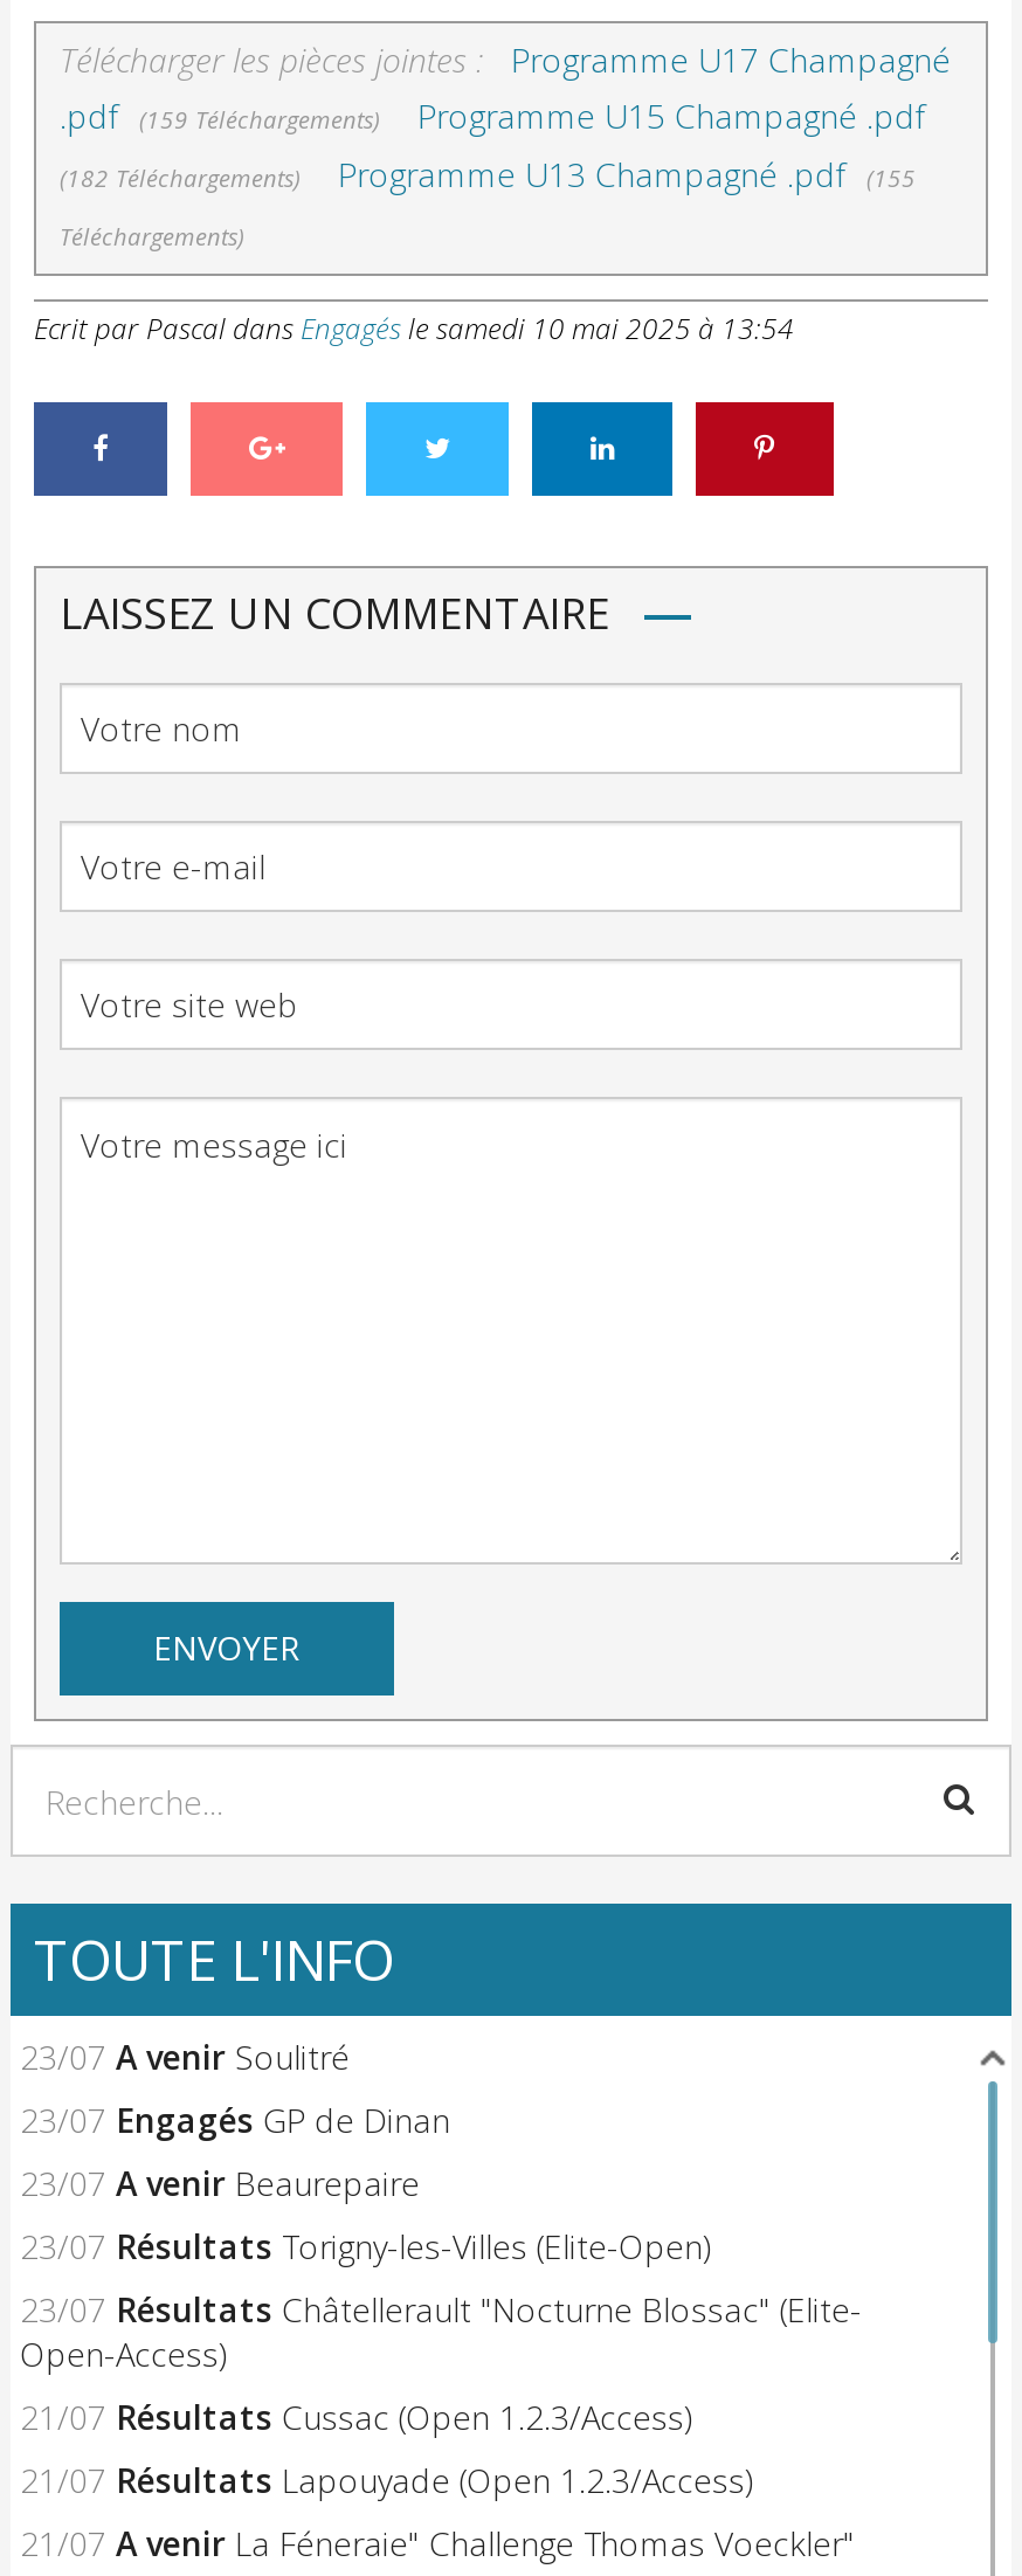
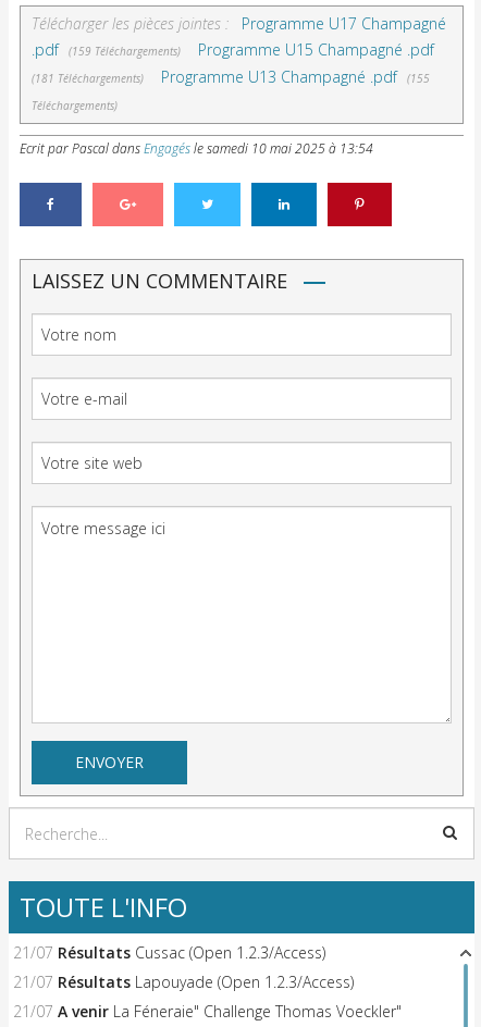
[60,161,301,194] (182 Téléchargements) -> [32,71,144,86] (181 Téléchargements)
[20,2035,862,2376] 23/07 A venir Soulitré | 23/07 Engagés GP de Dinan | 23/07 A venir Beaurepaire | 23/07 Résultats Torigny-les-Villes (Elite-Open) | 23/07 Résultats Châtellerault "Nocturne Blossac" (Elite- | Open-Access) -> none

